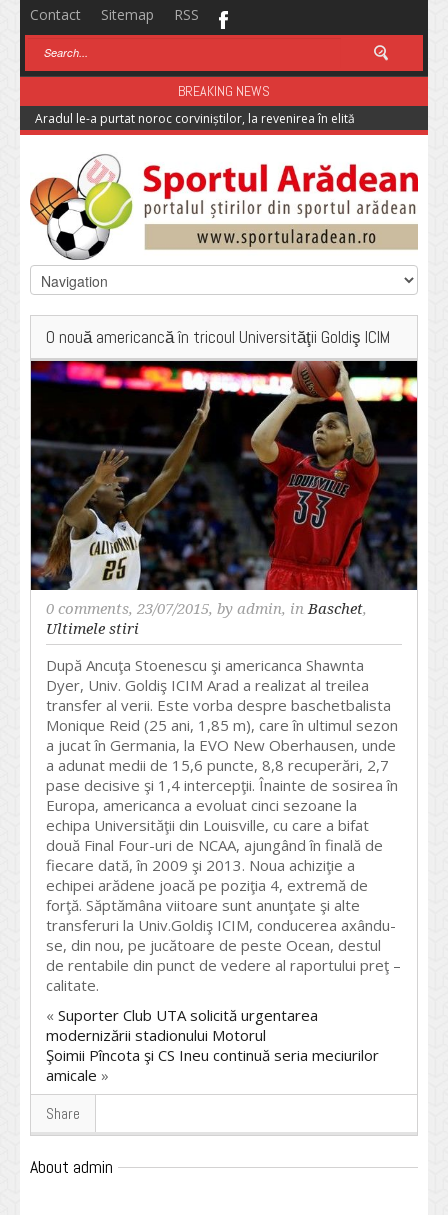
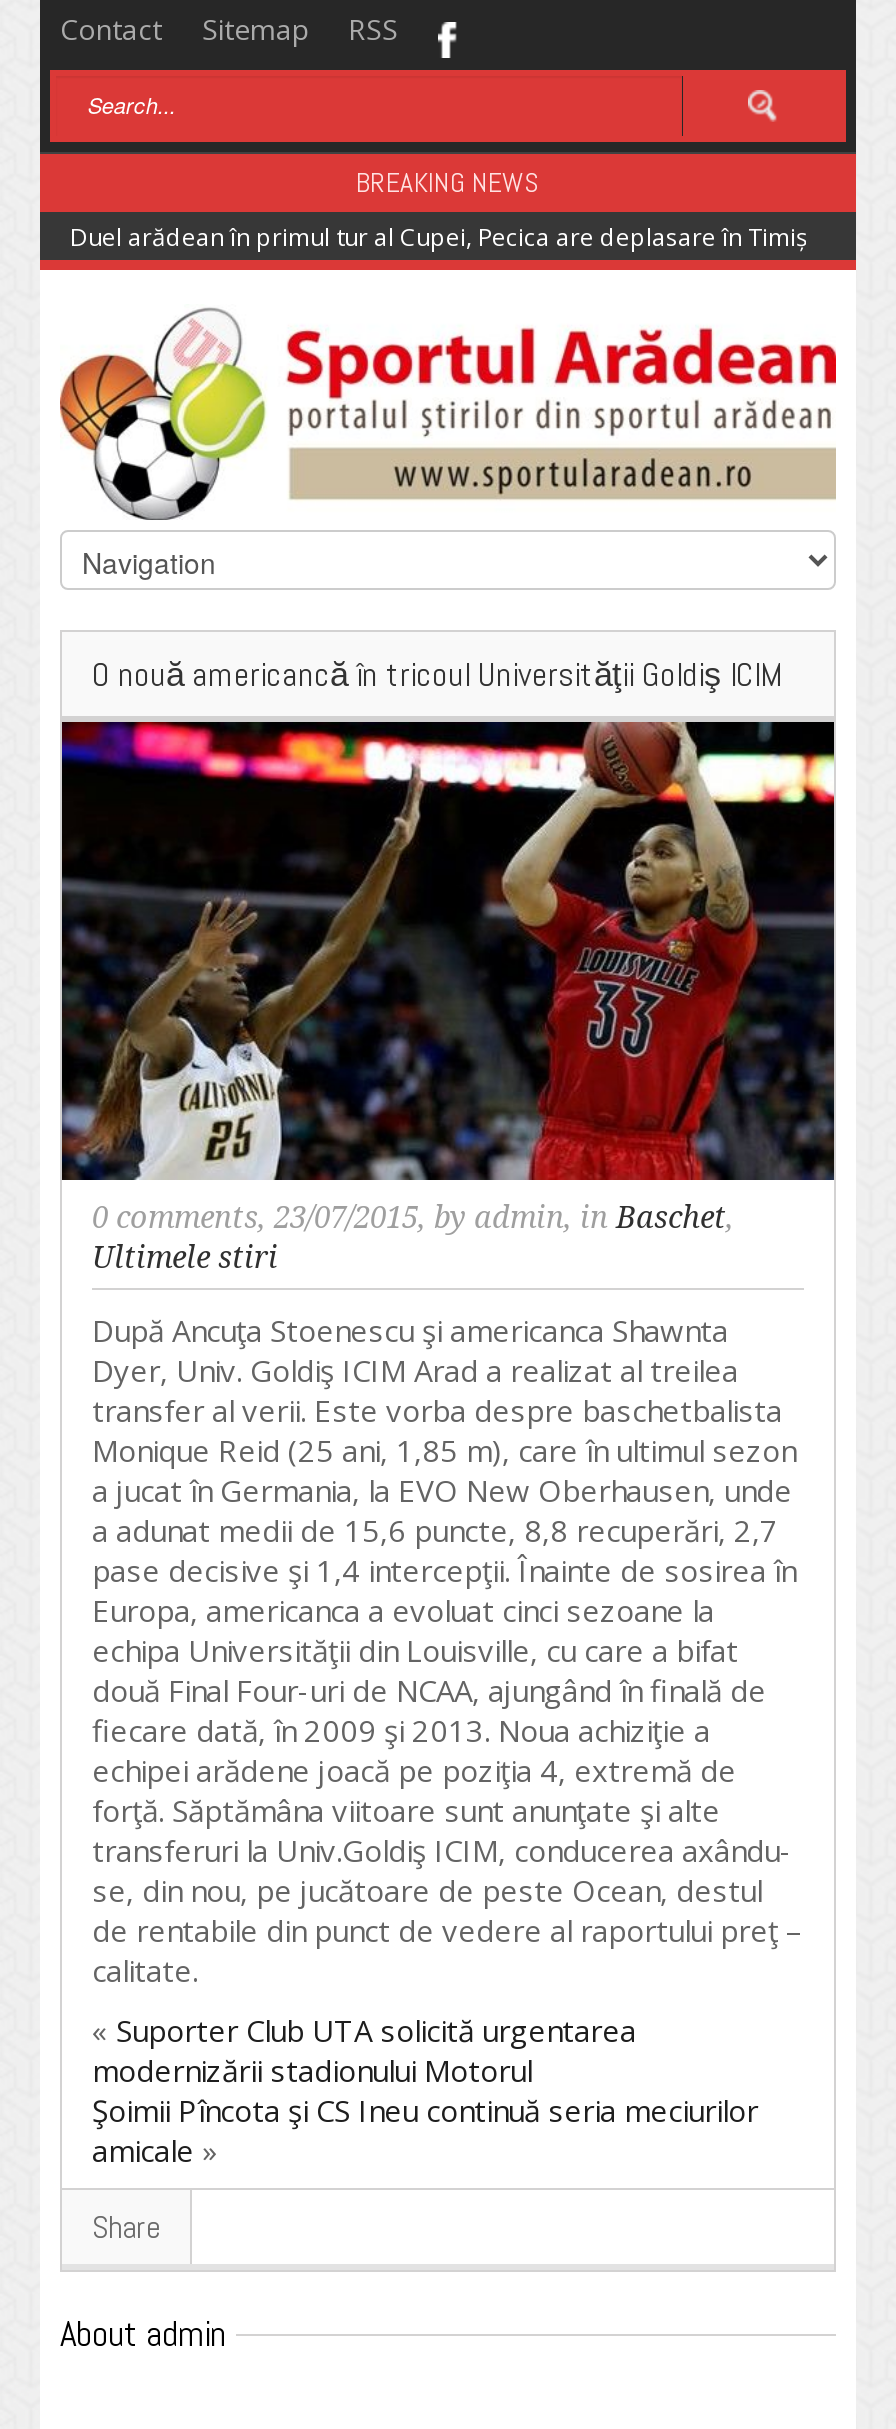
[35,110,355,127] Aradul le-a purtat noroc corviniștilor, la revenirea în elită -> [70,220,814,254] Duel arădean în primul tur al Cupei, Pecica are deplasare în Timiș!

